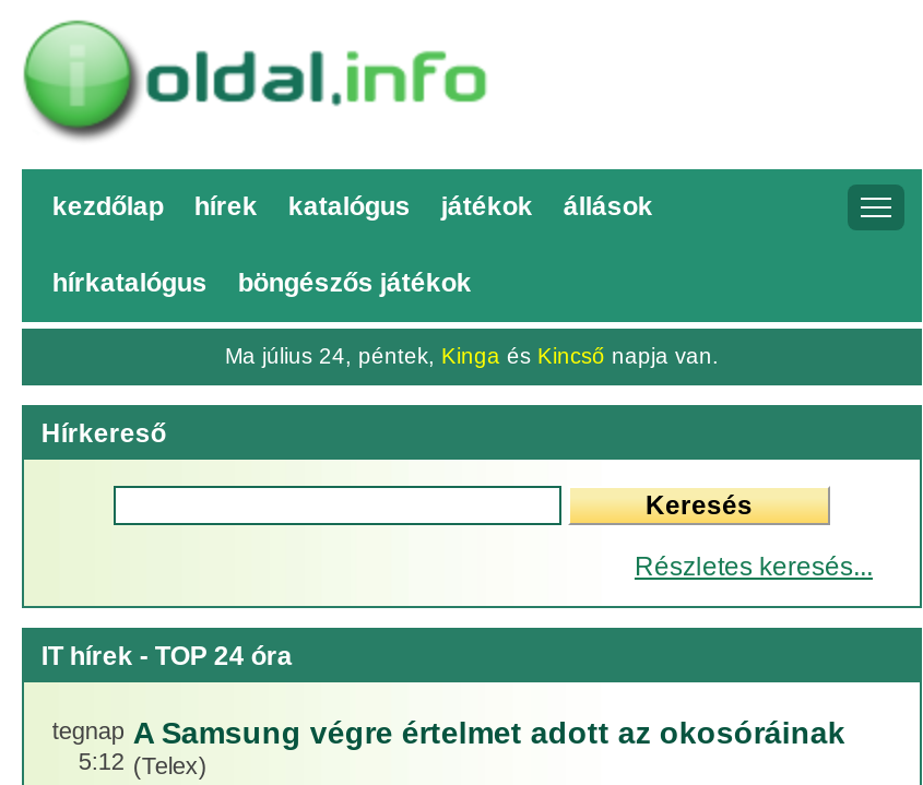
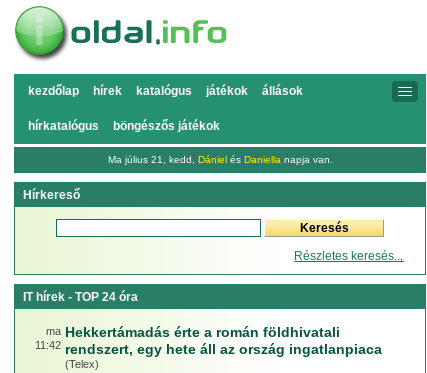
[225,344,719,368] Ma július 24, péntek, Kinga és Kincső napja van. -> [107,154,332,165] Ma július 21, kedd, Dániel és Daniella napja van.
[52,717,124,774] tegnap | 5:12 -> [35,325,61,351] ma | 11:42
[133,715,845,750] A Samsung végre értelmet adott az okosóráinak -> [65,324,382,357] Hekkertámadás érte a román földhivatali | rendszert, egy hete áll az ország ingatlanpiaca

